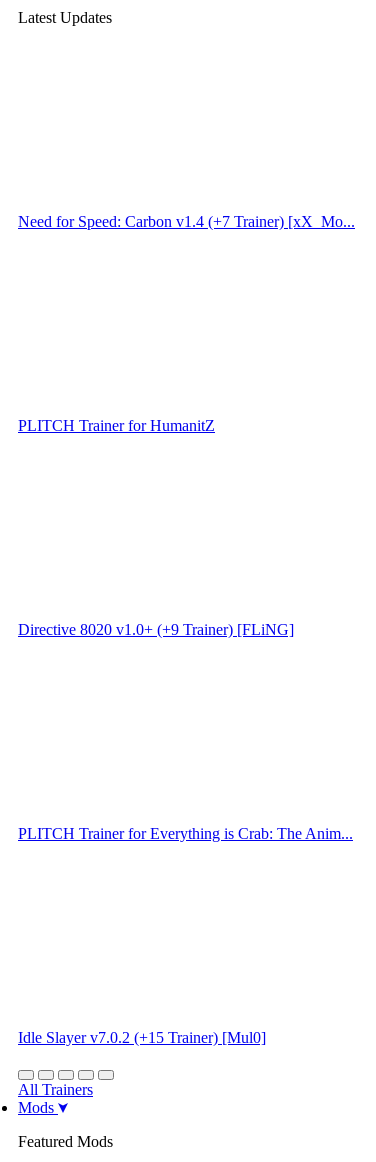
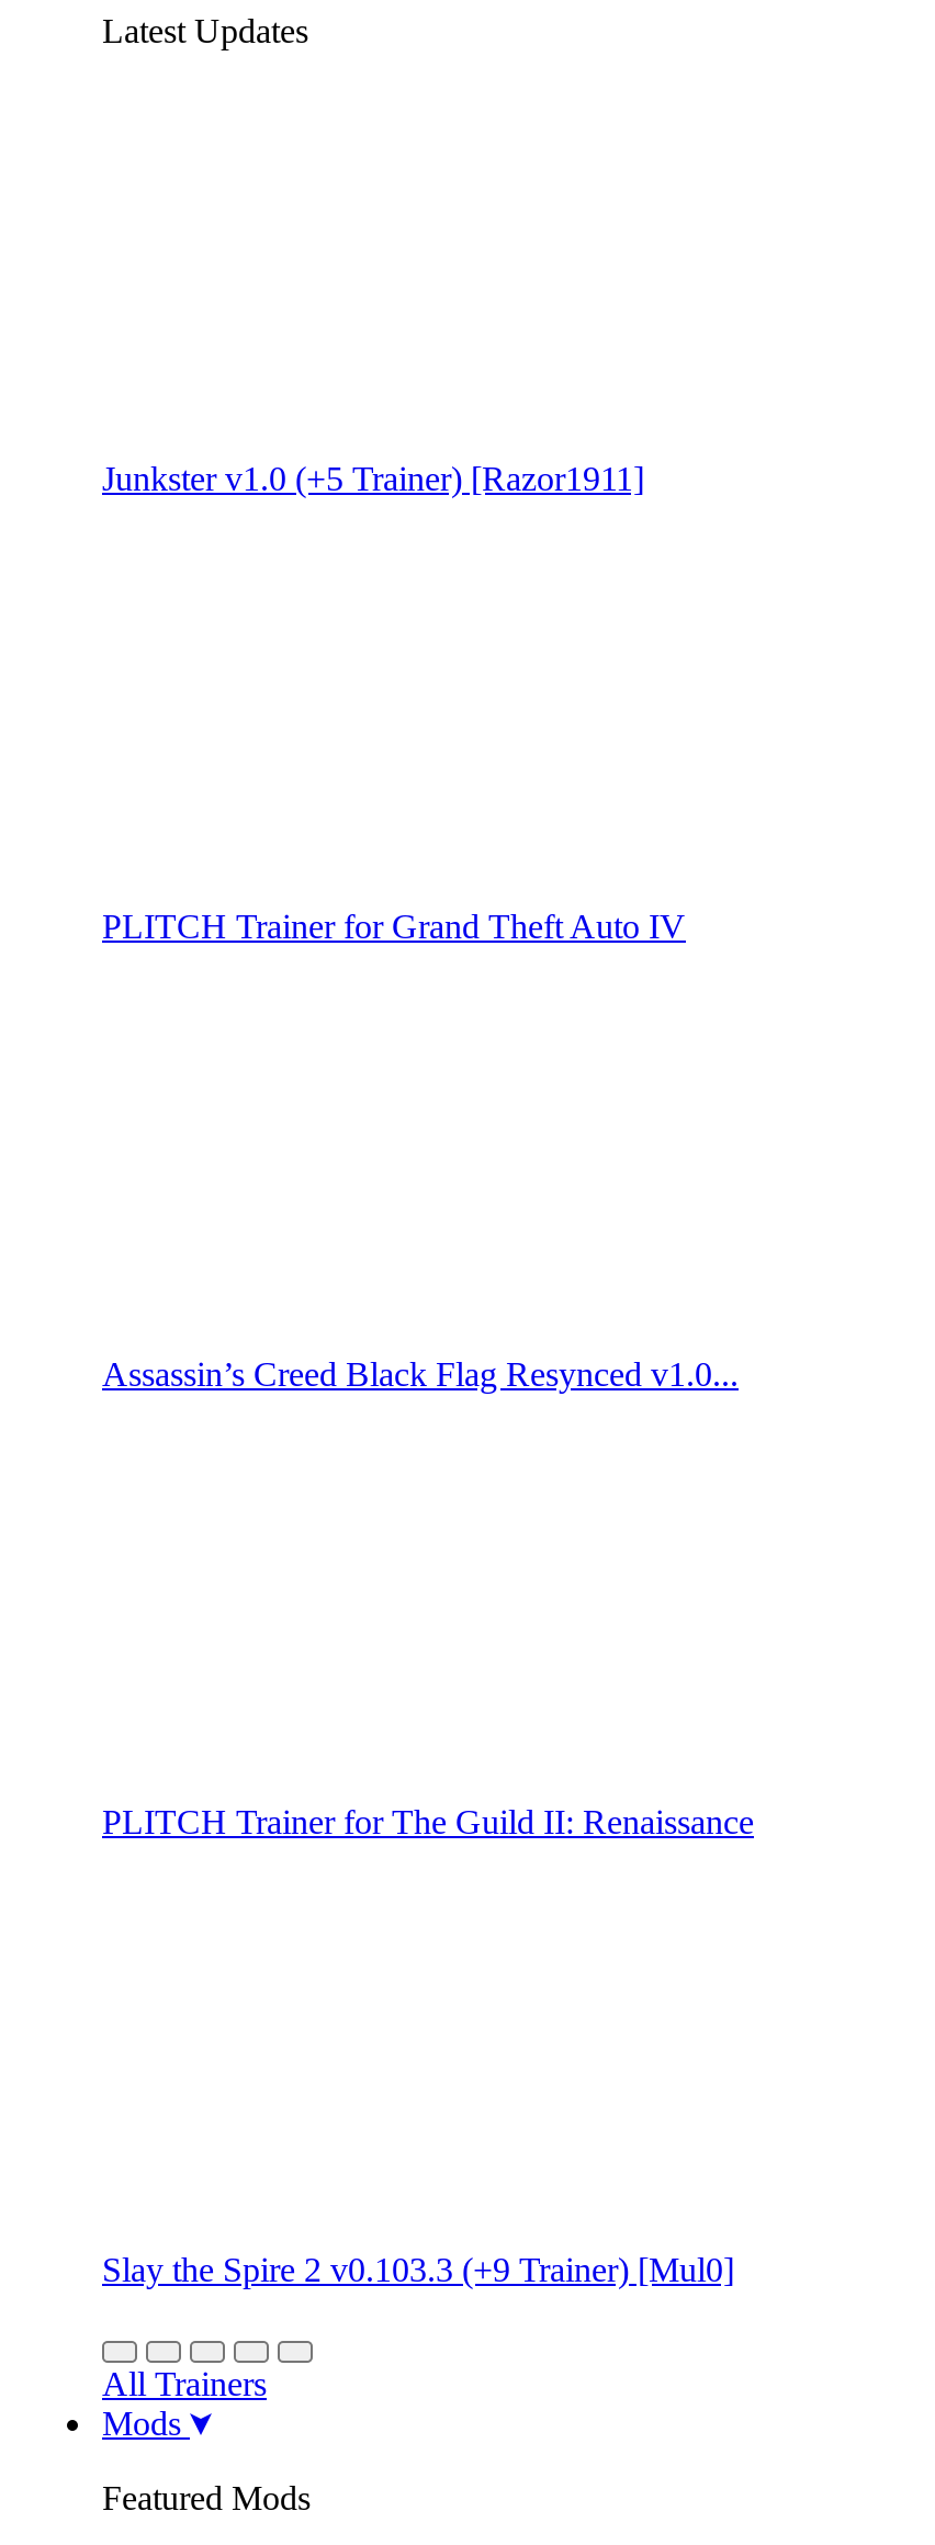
[18,213,355,230] Need for Speed: Carbon v1.4 (+7 Trainer) [xX_Mo... -> [102,460,644,497] Junkster v1.0 (+5 Trainer) [Razor1911]
[18,417,215,434] PLITCH Trainer for HumanitZ -> [102,908,686,945] PLITCH Trainer for Grand Theft Auto IV
[18,621,294,638] Directive 8020 v1.0+ (+9 Trainer) [FLiNG] -> [102,1355,739,1393] Assassin’s Creed Black Flag Resynced v1.0...
[18,825,353,842] PLITCH Trainer for Everything is Crab: The Anim... -> [102,1803,754,1840] PLITCH Trainer for The Guild II: Renaissance
[18,1029,266,1046] Idle Slayer v7.0.2 (+15 Trainer) [Mul0] -> [102,2251,734,2288] Slay the Spire 2 v0.103.3 (+9 Trainer) [Mul0]

